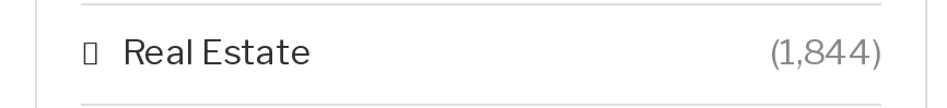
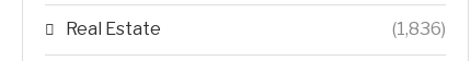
[770,32,881,73] (1,844) -> [392,19,446,39] (1,836)

